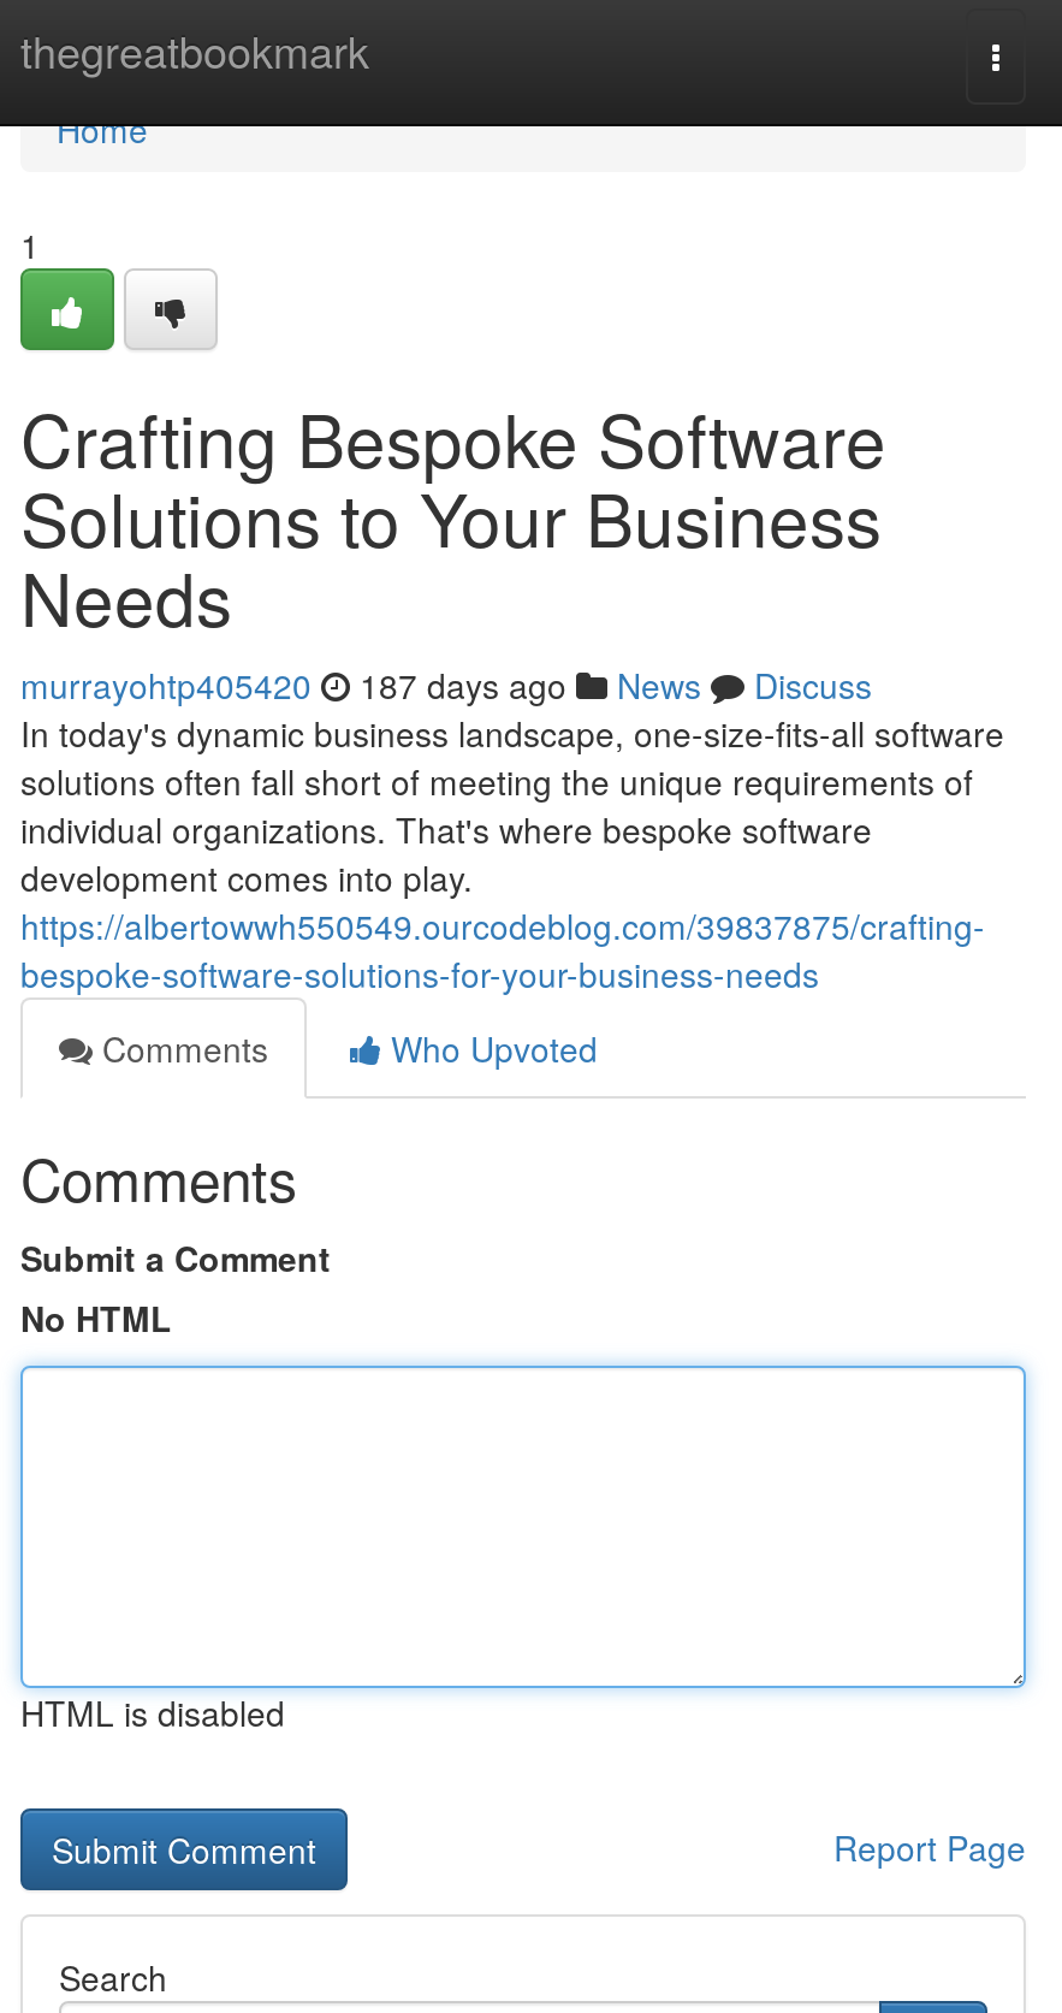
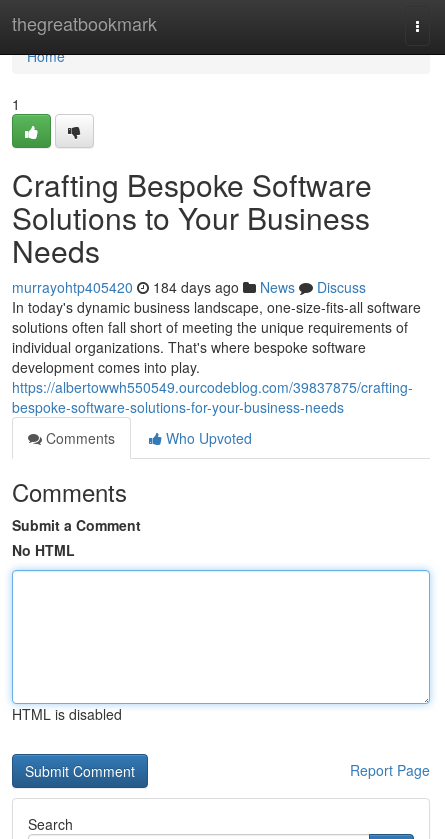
[20,661,872,709] murrayohtp405420 187 days ago News Discuss -> [12,277,366,297] murrayohtp405420 184 days ago News Discuss

